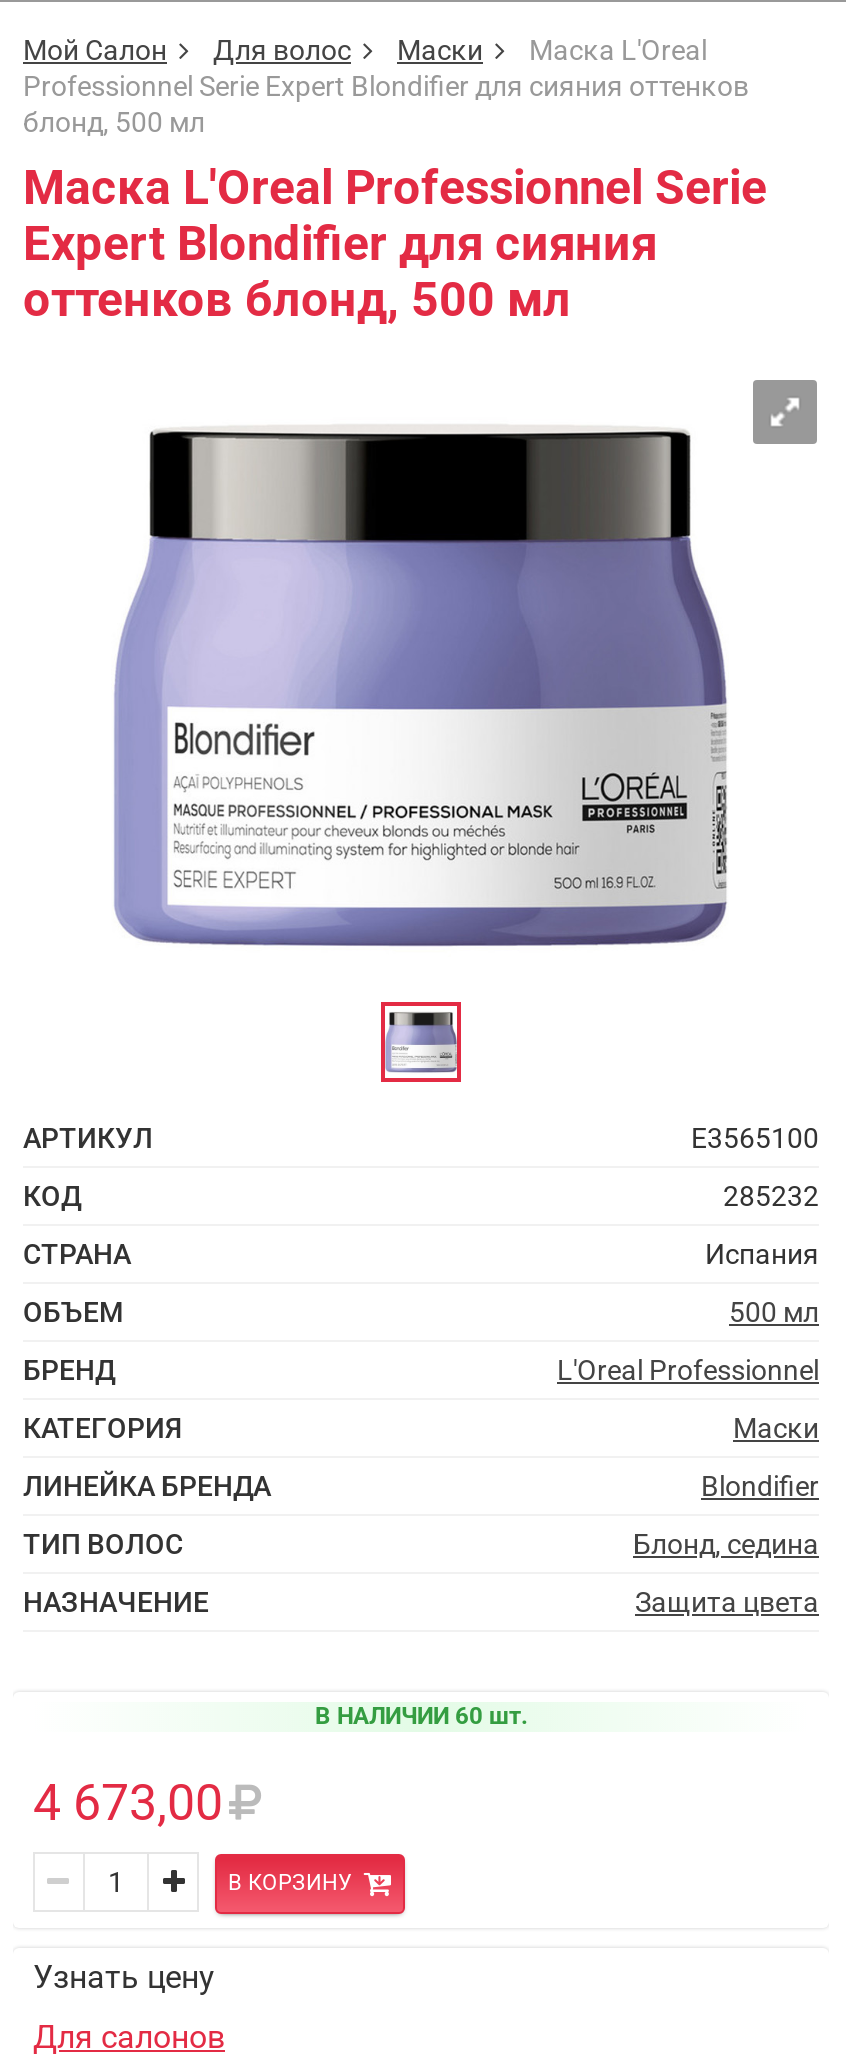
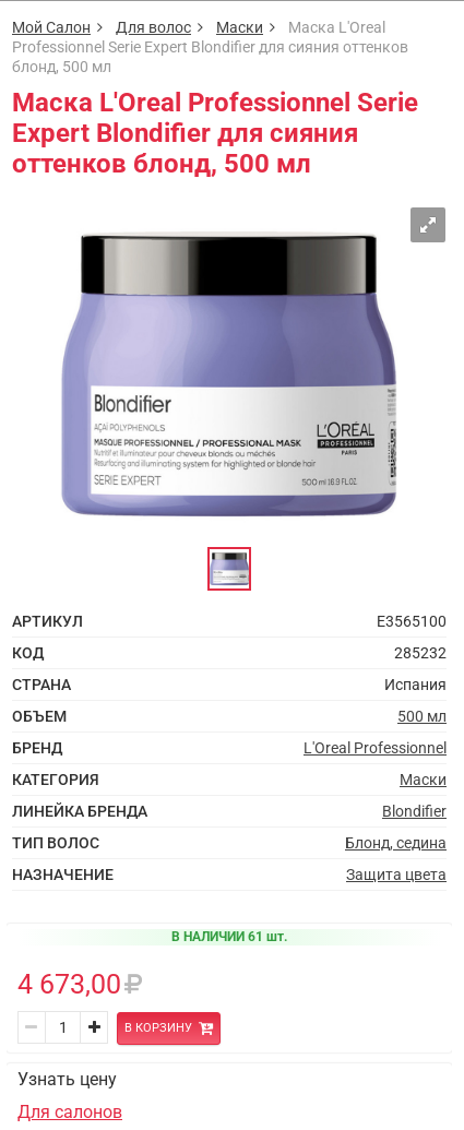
[315,1702,527,1730] В НАЛИЧИИ 60 шт. -> [171,929,287,945] В НАЛИЧИИ 61 шт.

